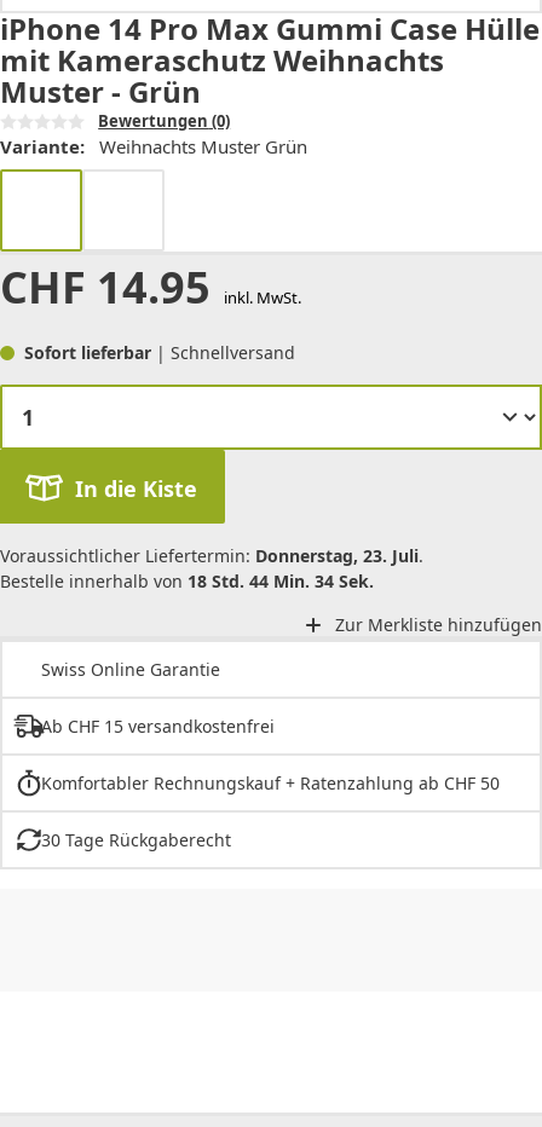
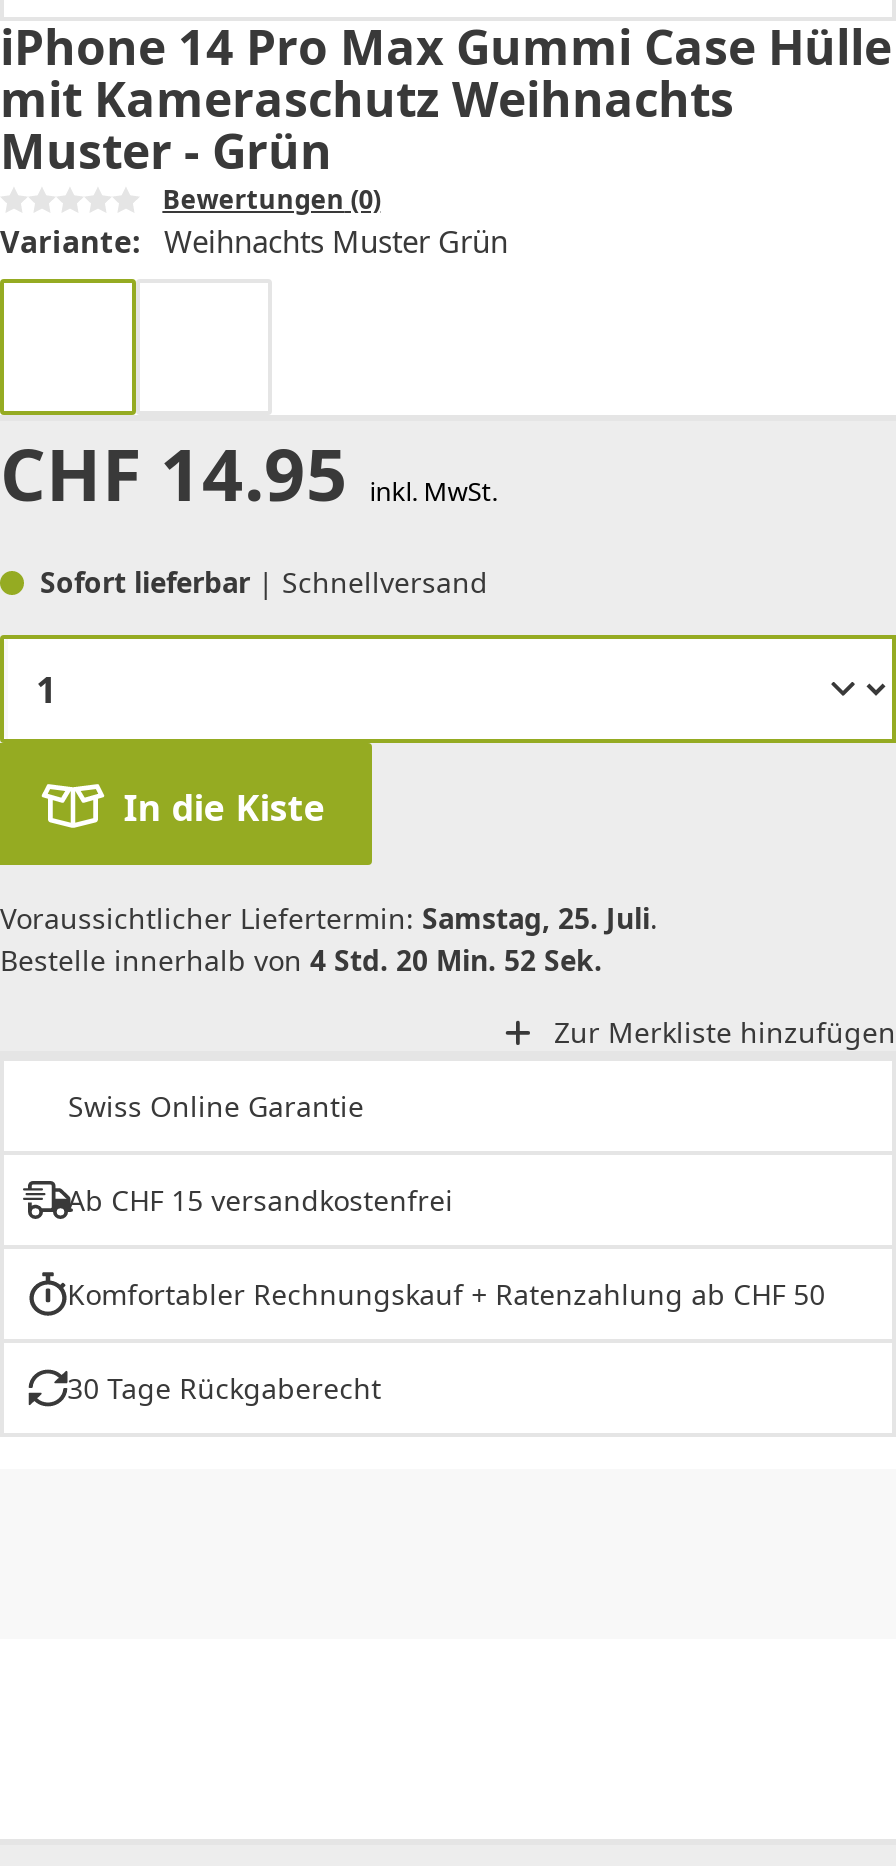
[0,544,423,567] Voraussichtlicher Liefertermin: Donnerstag, 23. Juli. -> [0,898,658,936] Voraussichtlicher Liefertermin: Samstag, 25. Juli.
[0,569,374,592] Bestelle innerhalb von 18 Std. 44 Min. 34 Sek. -> [0,940,602,978] Bestelle innerhalb von 4 Std. 20 Min. 52 Sek.

